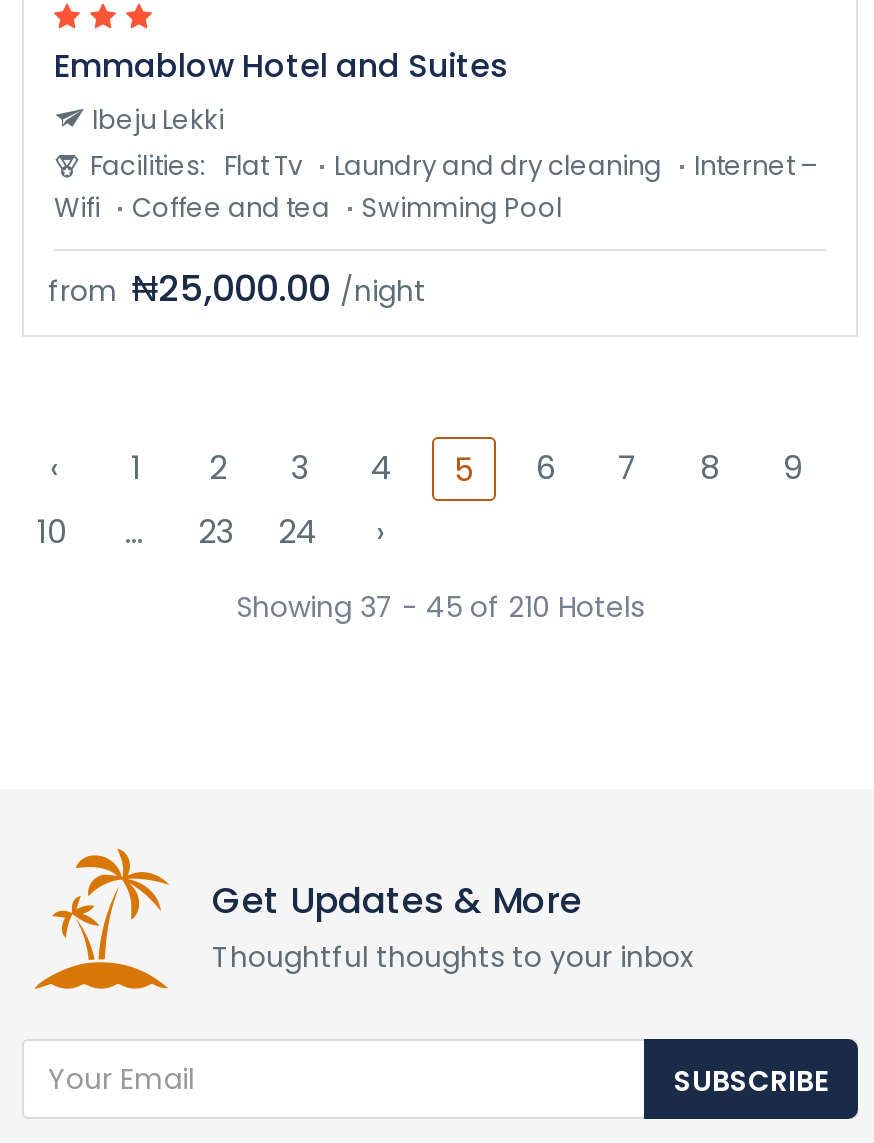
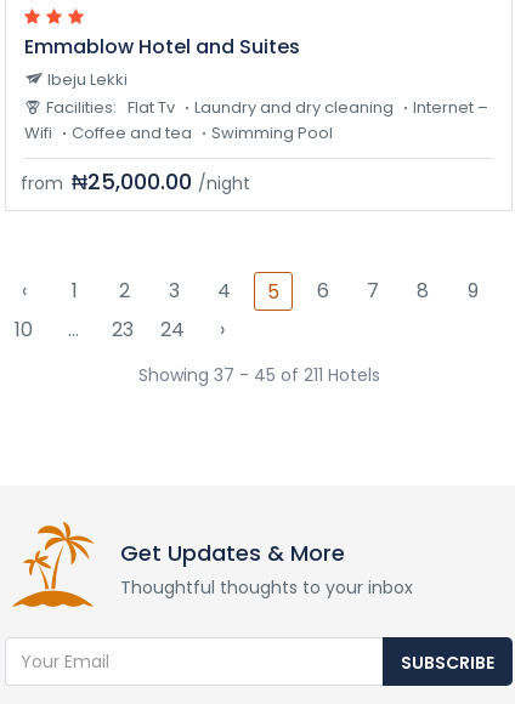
[236,587,644,627] Showing 37 - 45 of 210 Hotels -> [138,363,380,387] Showing 37 - 45 of 211 Hotels

